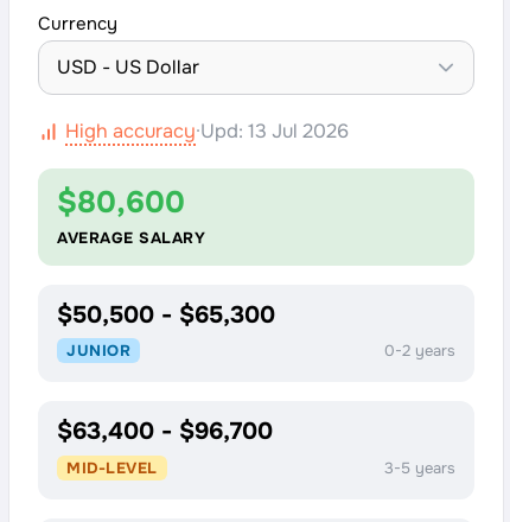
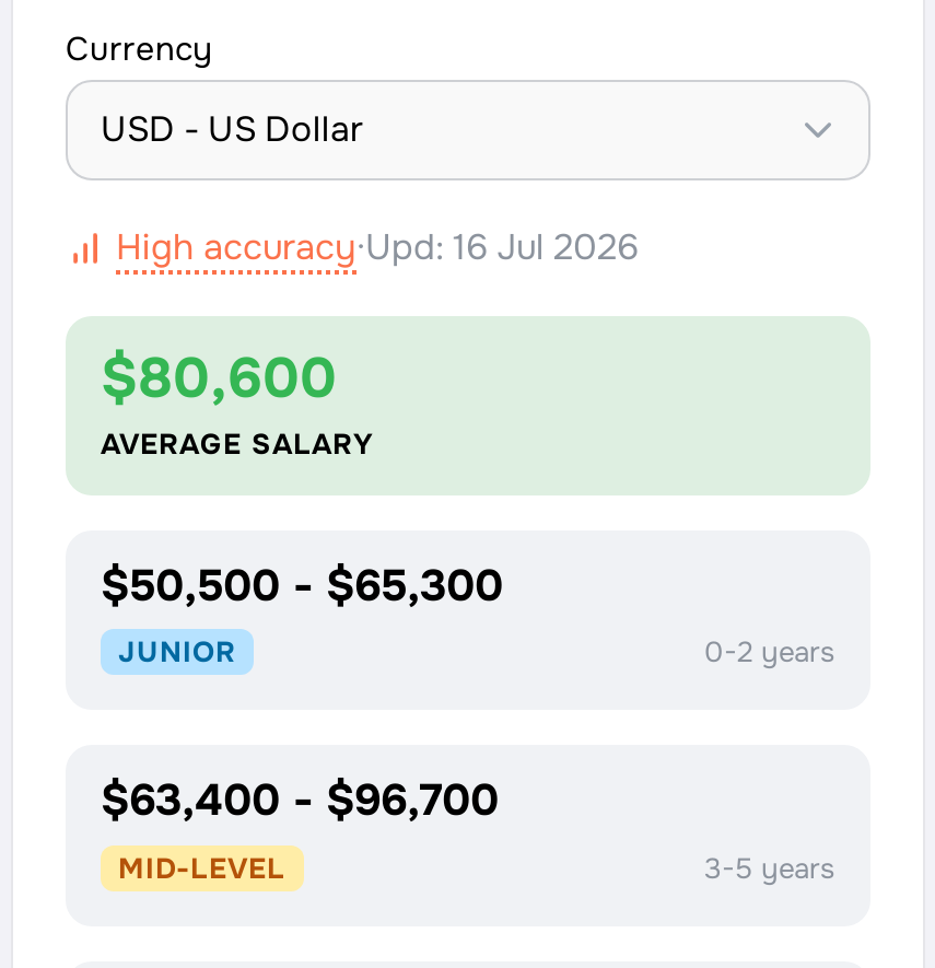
[65,119,349,144] High accuracy·Upd: 13 Jul 2026 -> [116,224,639,270] High accuracy·Upd: 16 Jul 2026

